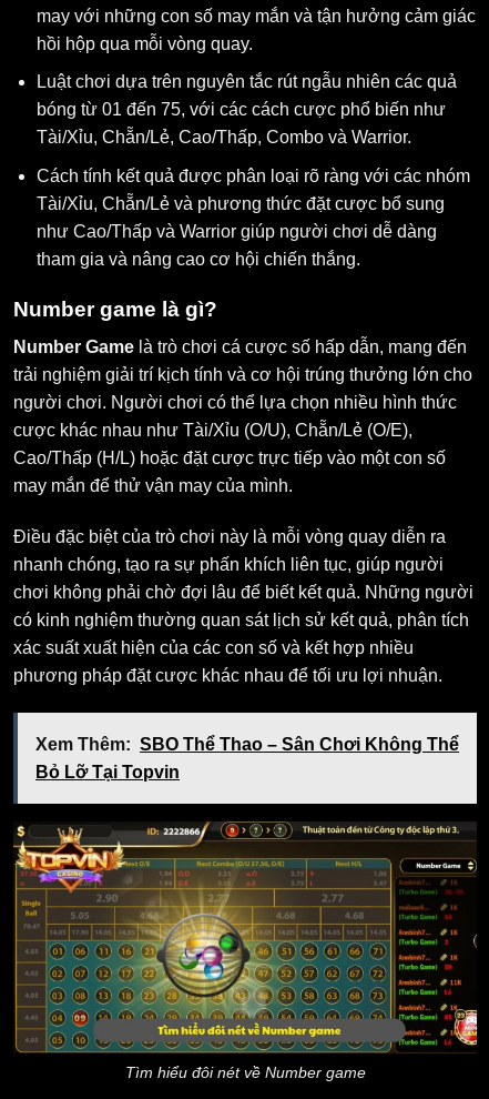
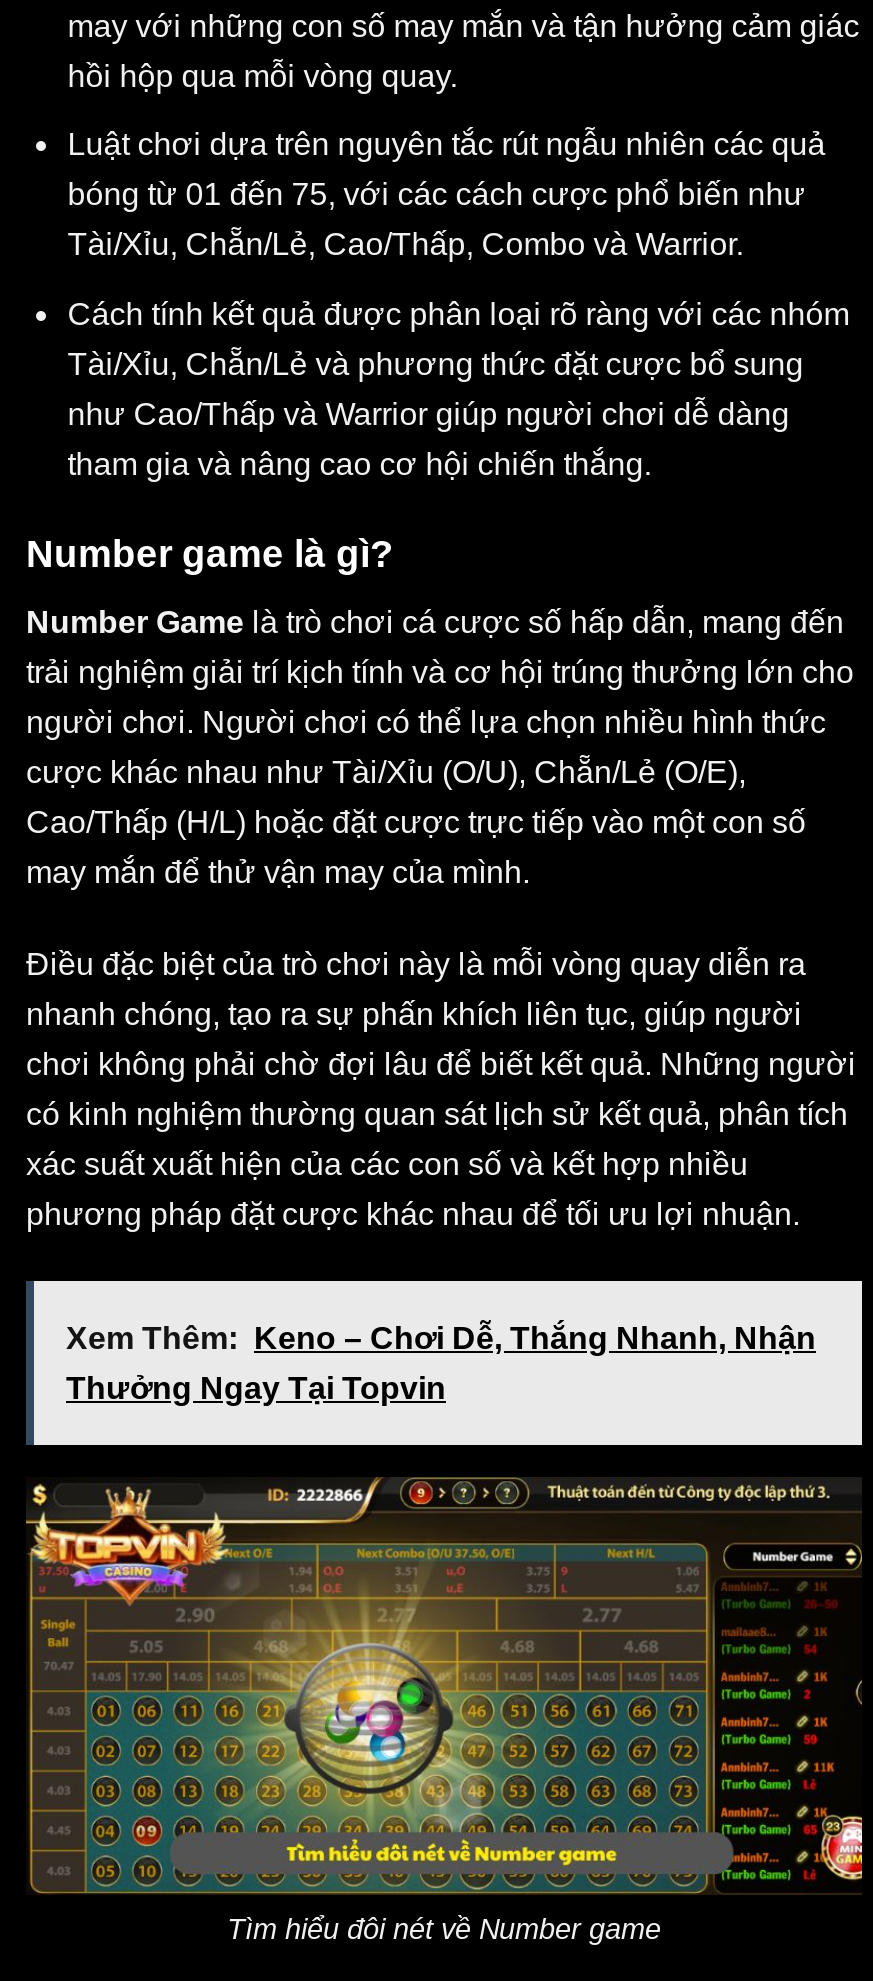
[35,735,459,754] Xem Thêm: SBO Thể Thao – Sân Chơi Không Thể -> [66,1321,816,1355] Xem Thêm: Keno – Chơi Dễ, Thắng Nhanh, Nhận
[35,763,180,782] Bỏ Lỡ Tại Topvin -> [66,1371,446,1405] Thưởng Ngay Tại Topvin

